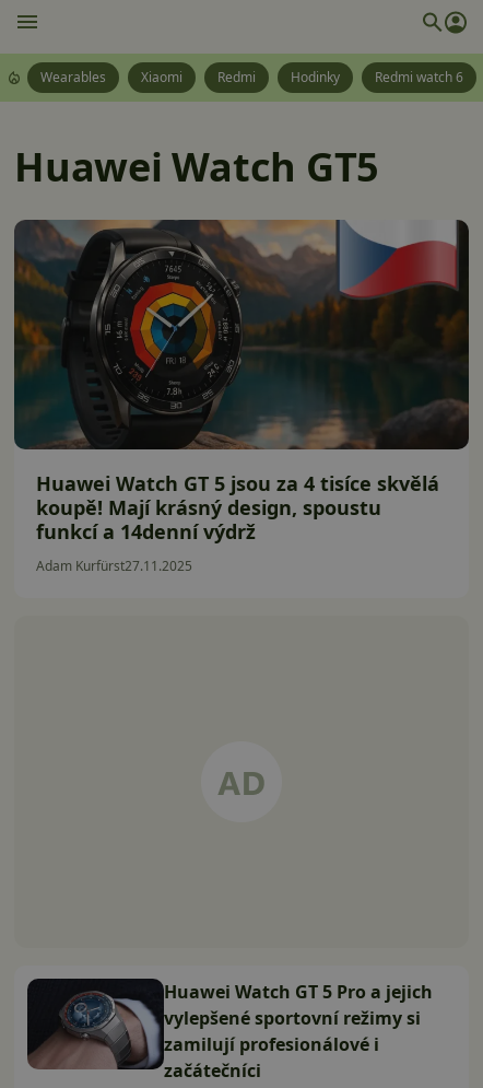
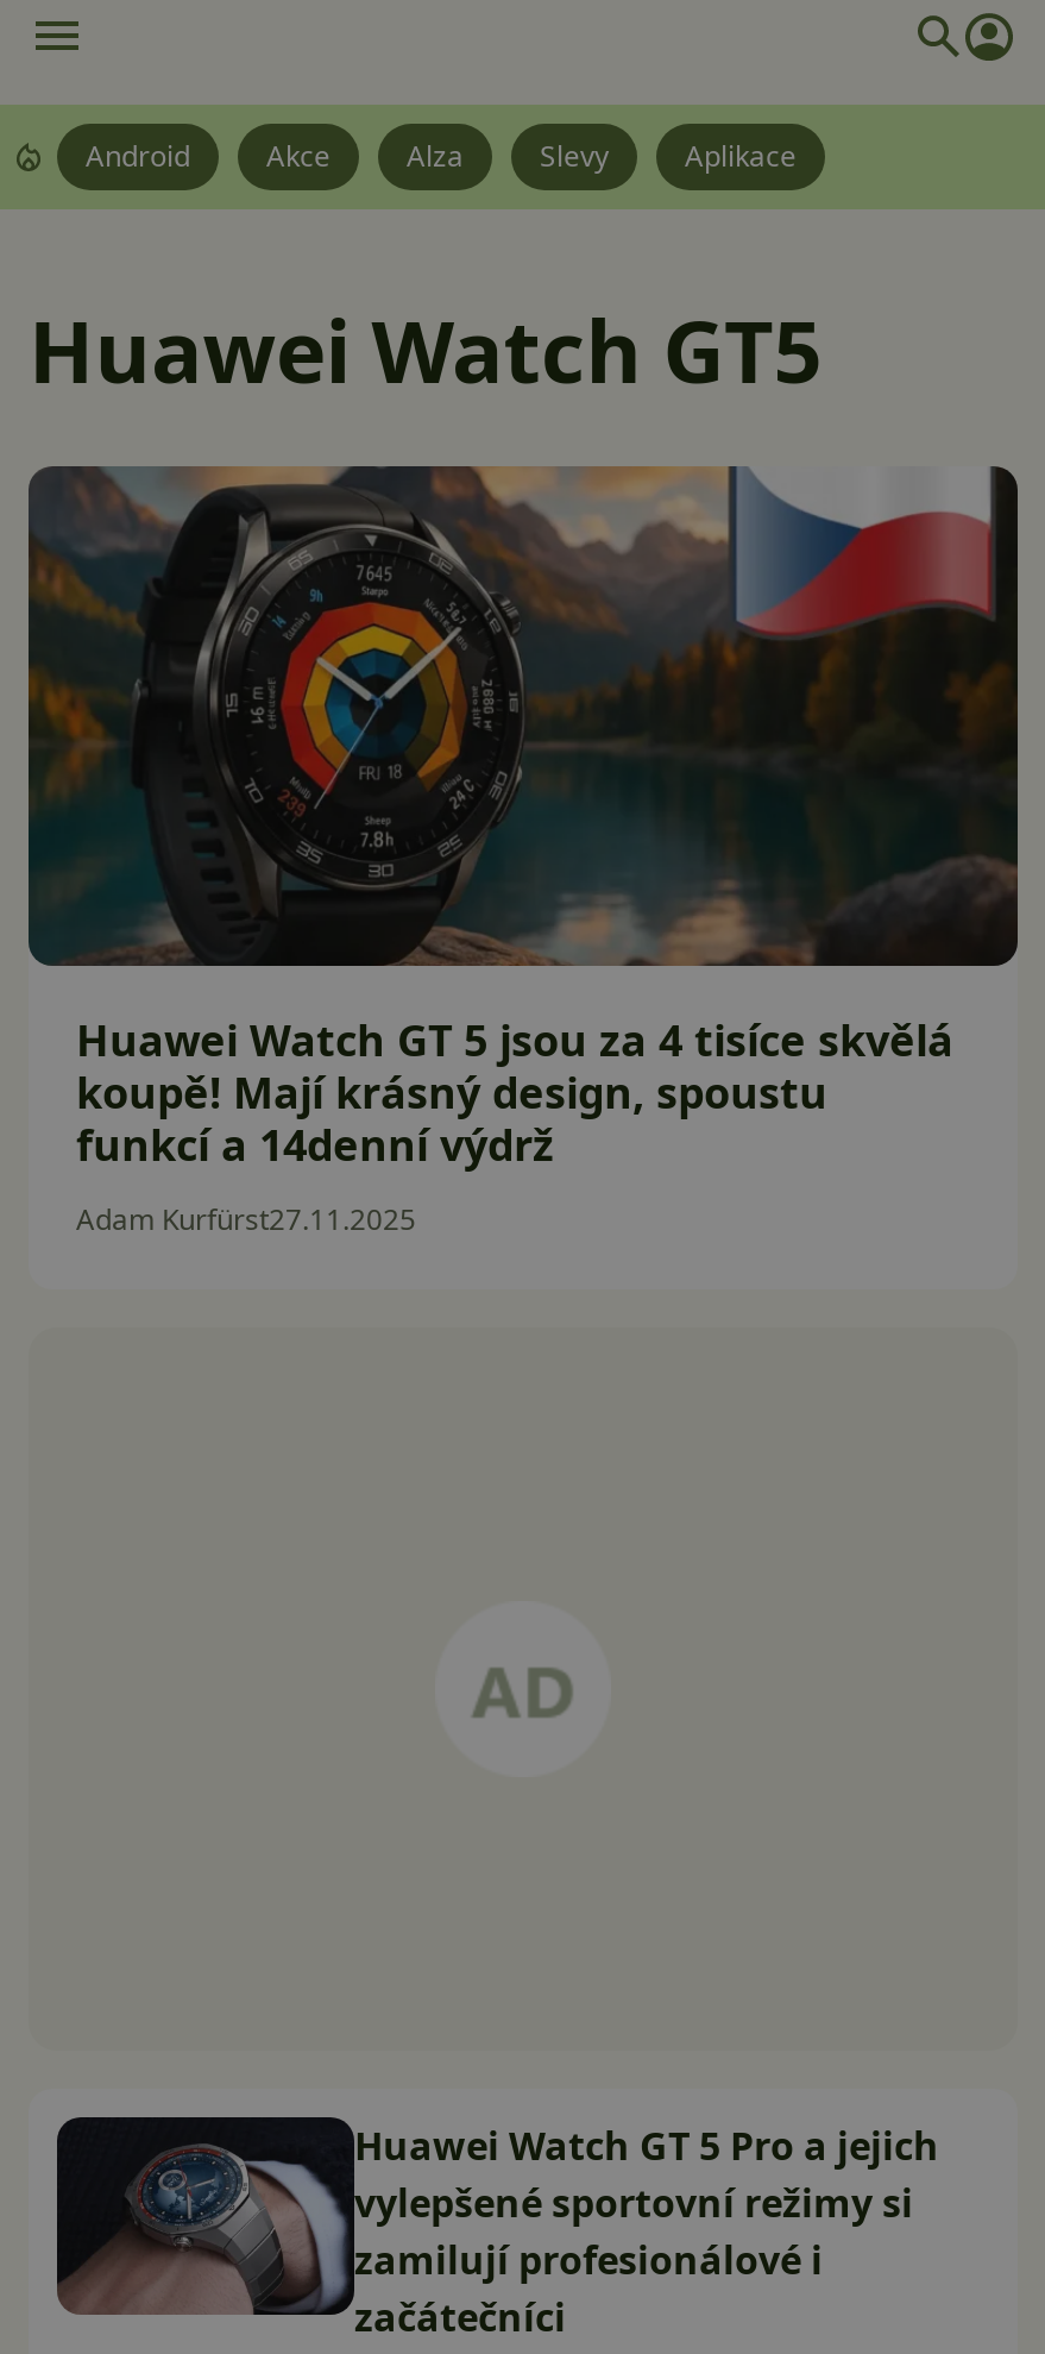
[40,68,463,86] Wearables | Xiaomi | Redmi | Hodinky | Redmi watch 6 -> [86,136,797,176] Android | Akce | Alza | Slevy | Aplikace

